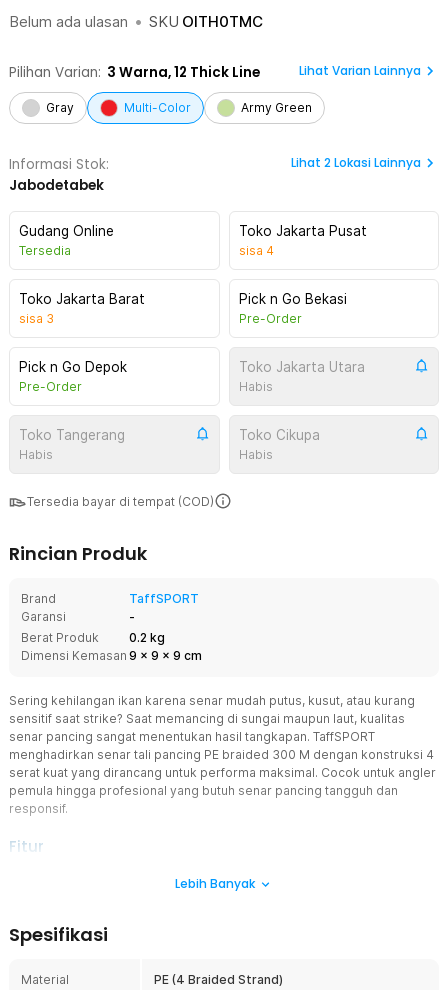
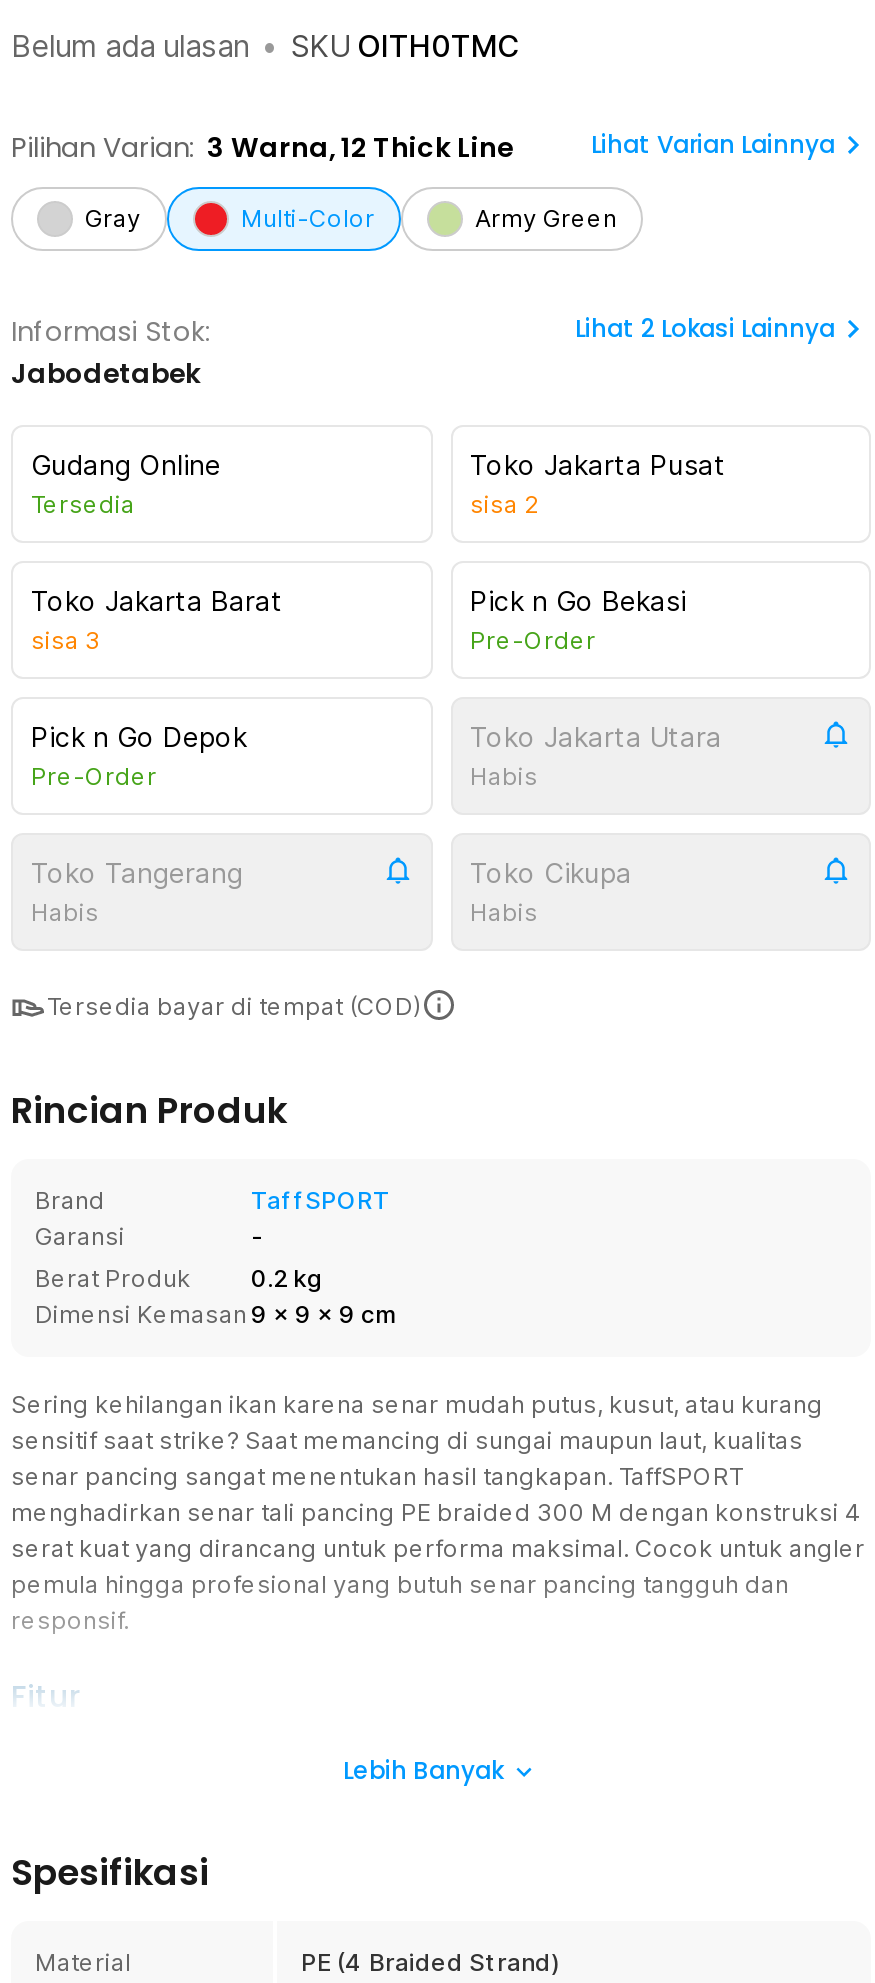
[238,243,273,258] sisa 4 -> [470,489,538,519] sisa 2

